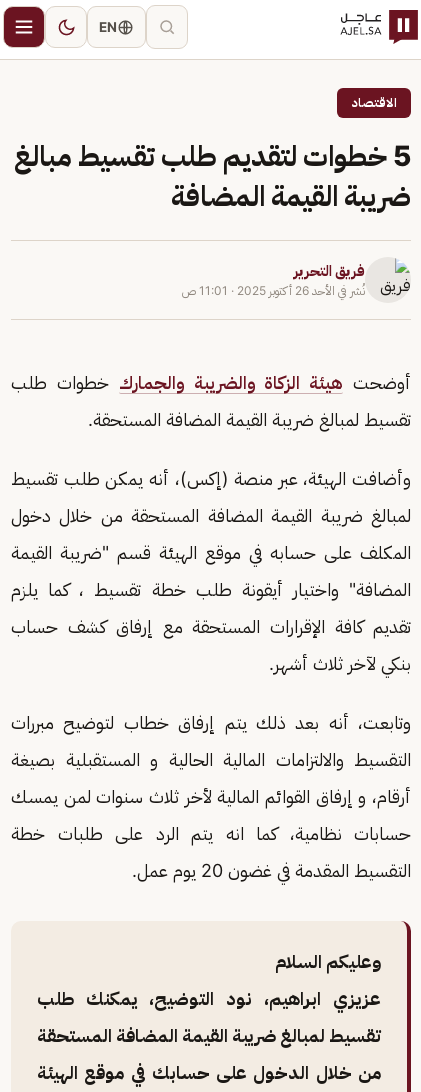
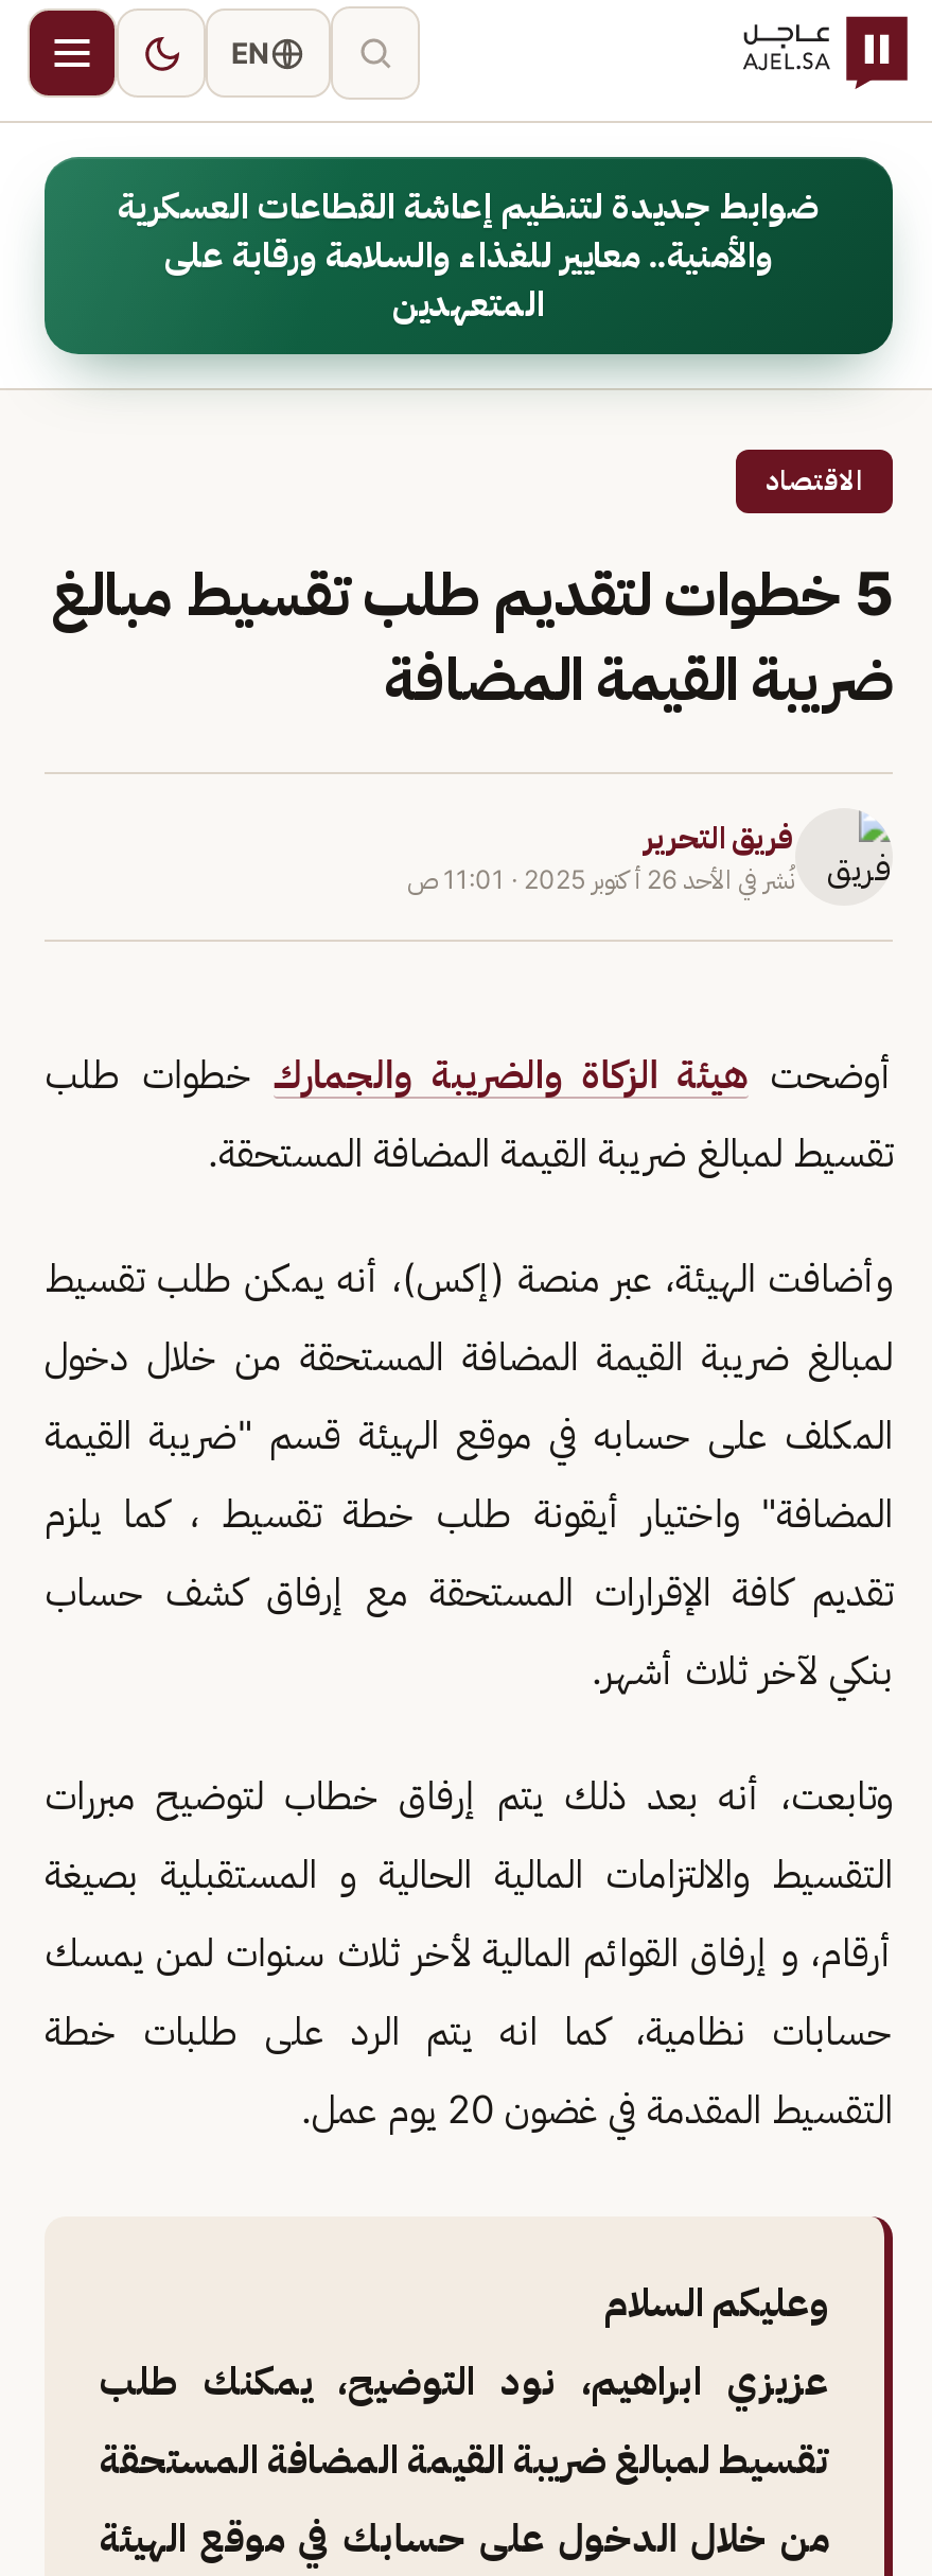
none -> [42,155,897,380] [image] | ضوابط جديدة لتنظيم إعاشة القطاعات العسكرية | والأمنية.. معايير للغذاء والسلامة ورقابة على | المتعهدين

